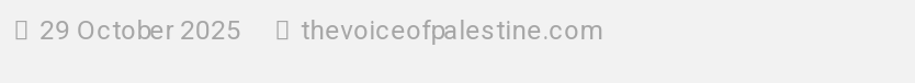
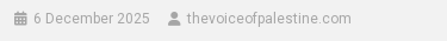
[40,15,242,45] 29 October 2025 -> [33,11,150,27] 6 December 2025

